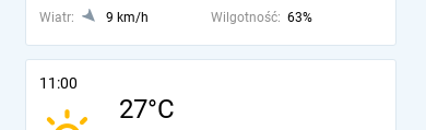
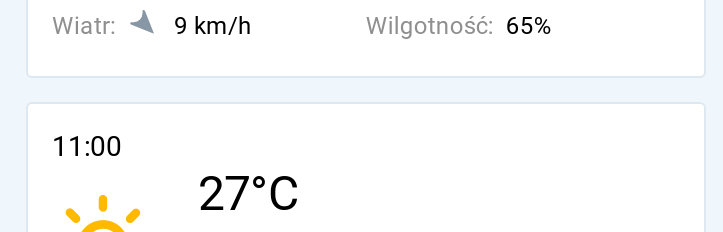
[211,10,312,25] Wilgotność: 63% -> [366,12,552,40] Wilgotność: 65%

